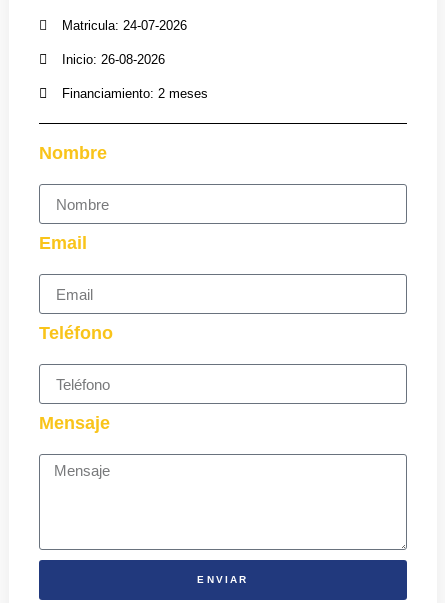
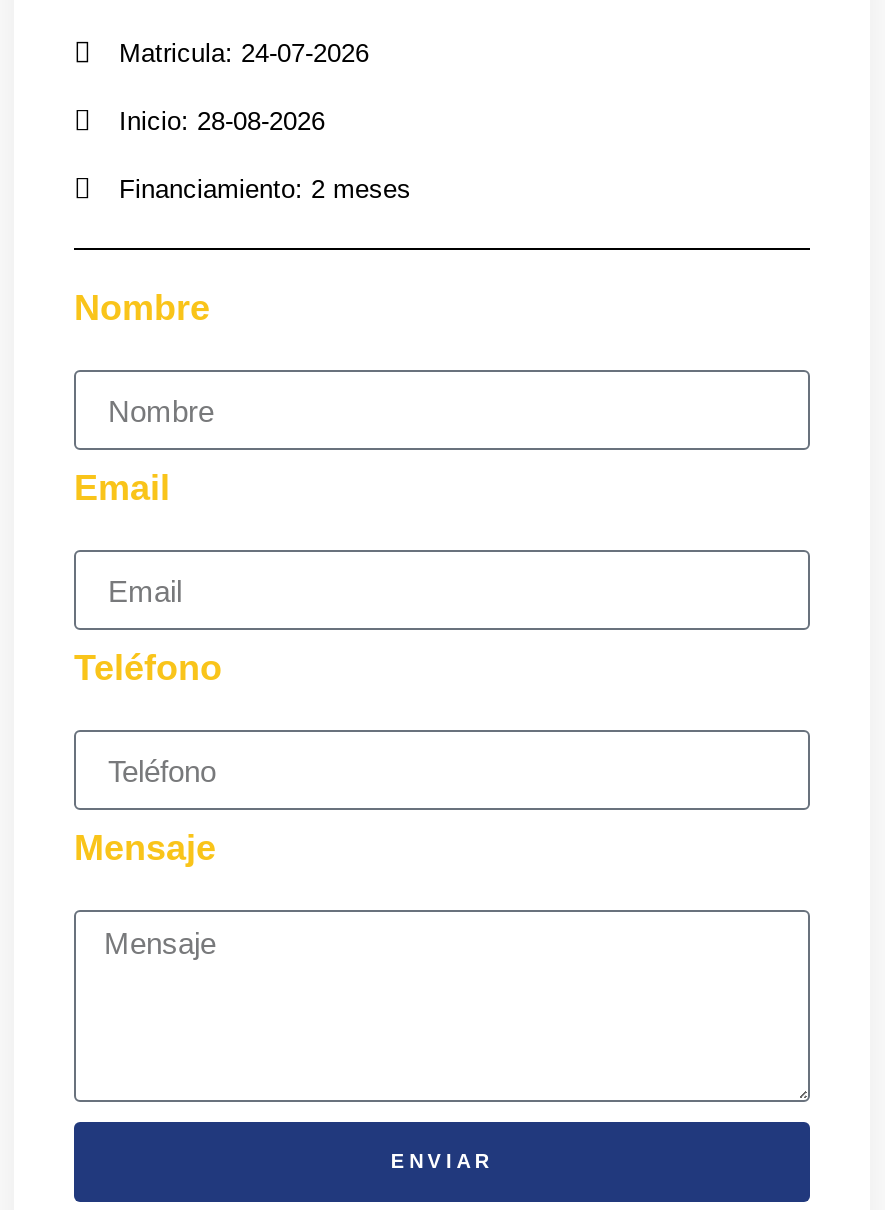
[61,52,164,67] Inicio: 26-08-2026 -> [119,106,325,136] Inicio: 28-08-2026

